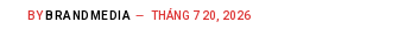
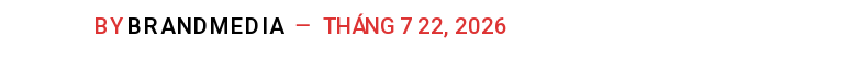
[27,9,251,22] BY BRANDMEDIA THÁNG 7 20, 2026 -> [94,14,507,38] BY BRANDMEDIA THÁNG 7 22, 2026

